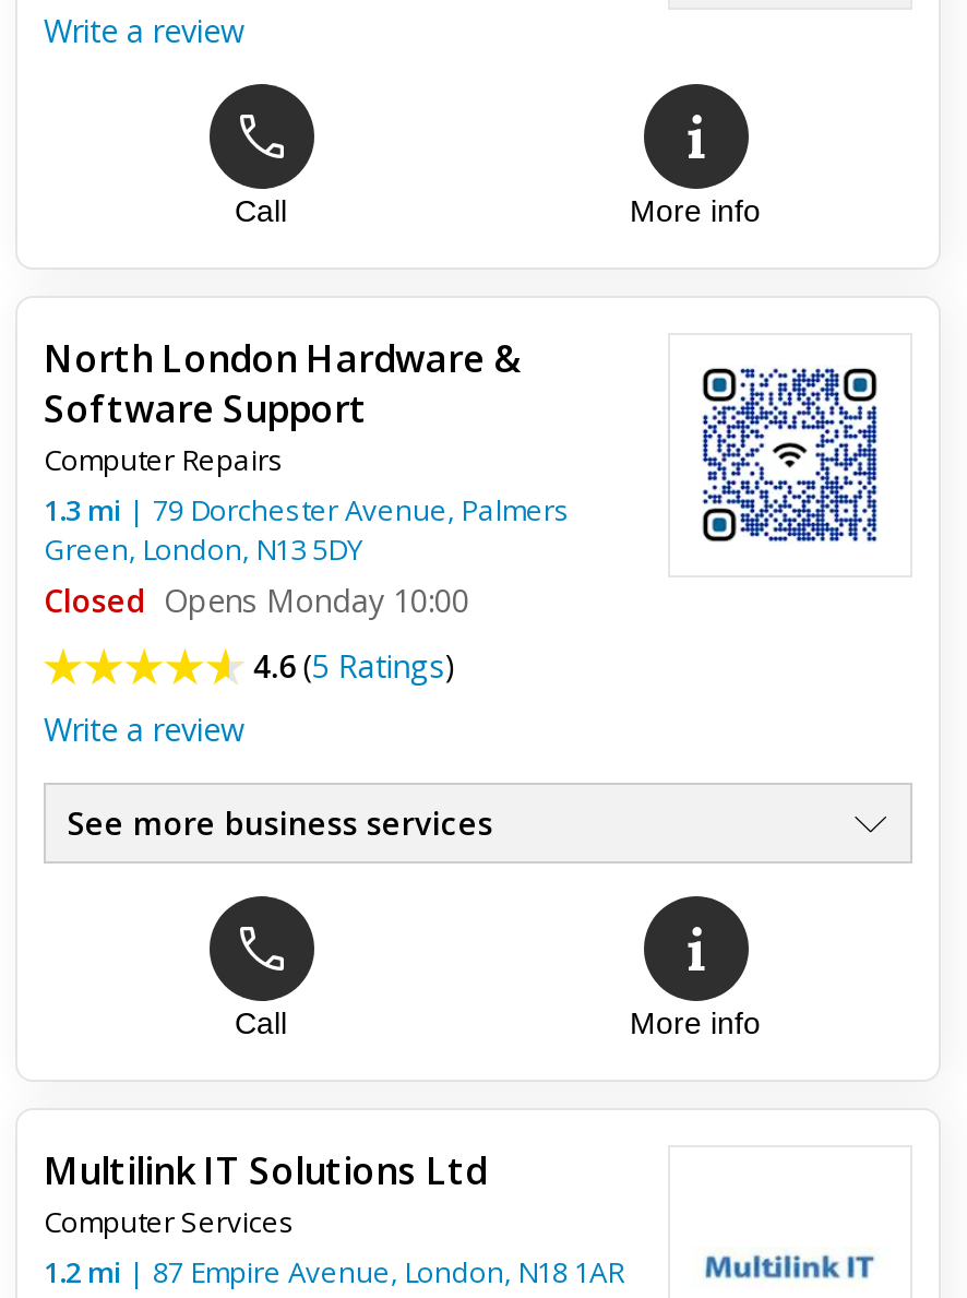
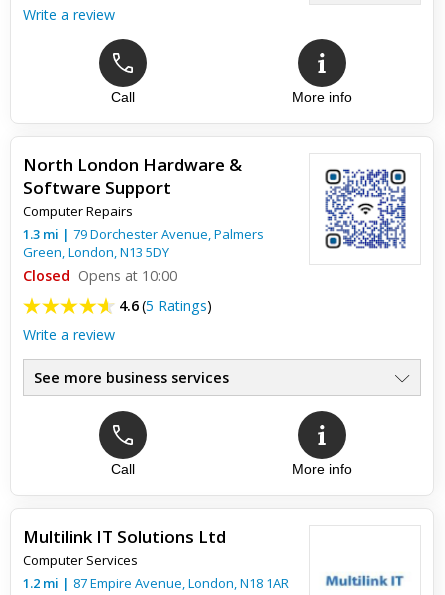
[44,580,469,621] Closed Opens Monday 10:00 -> [23,266,177,285] Closed Opens at 10:00

